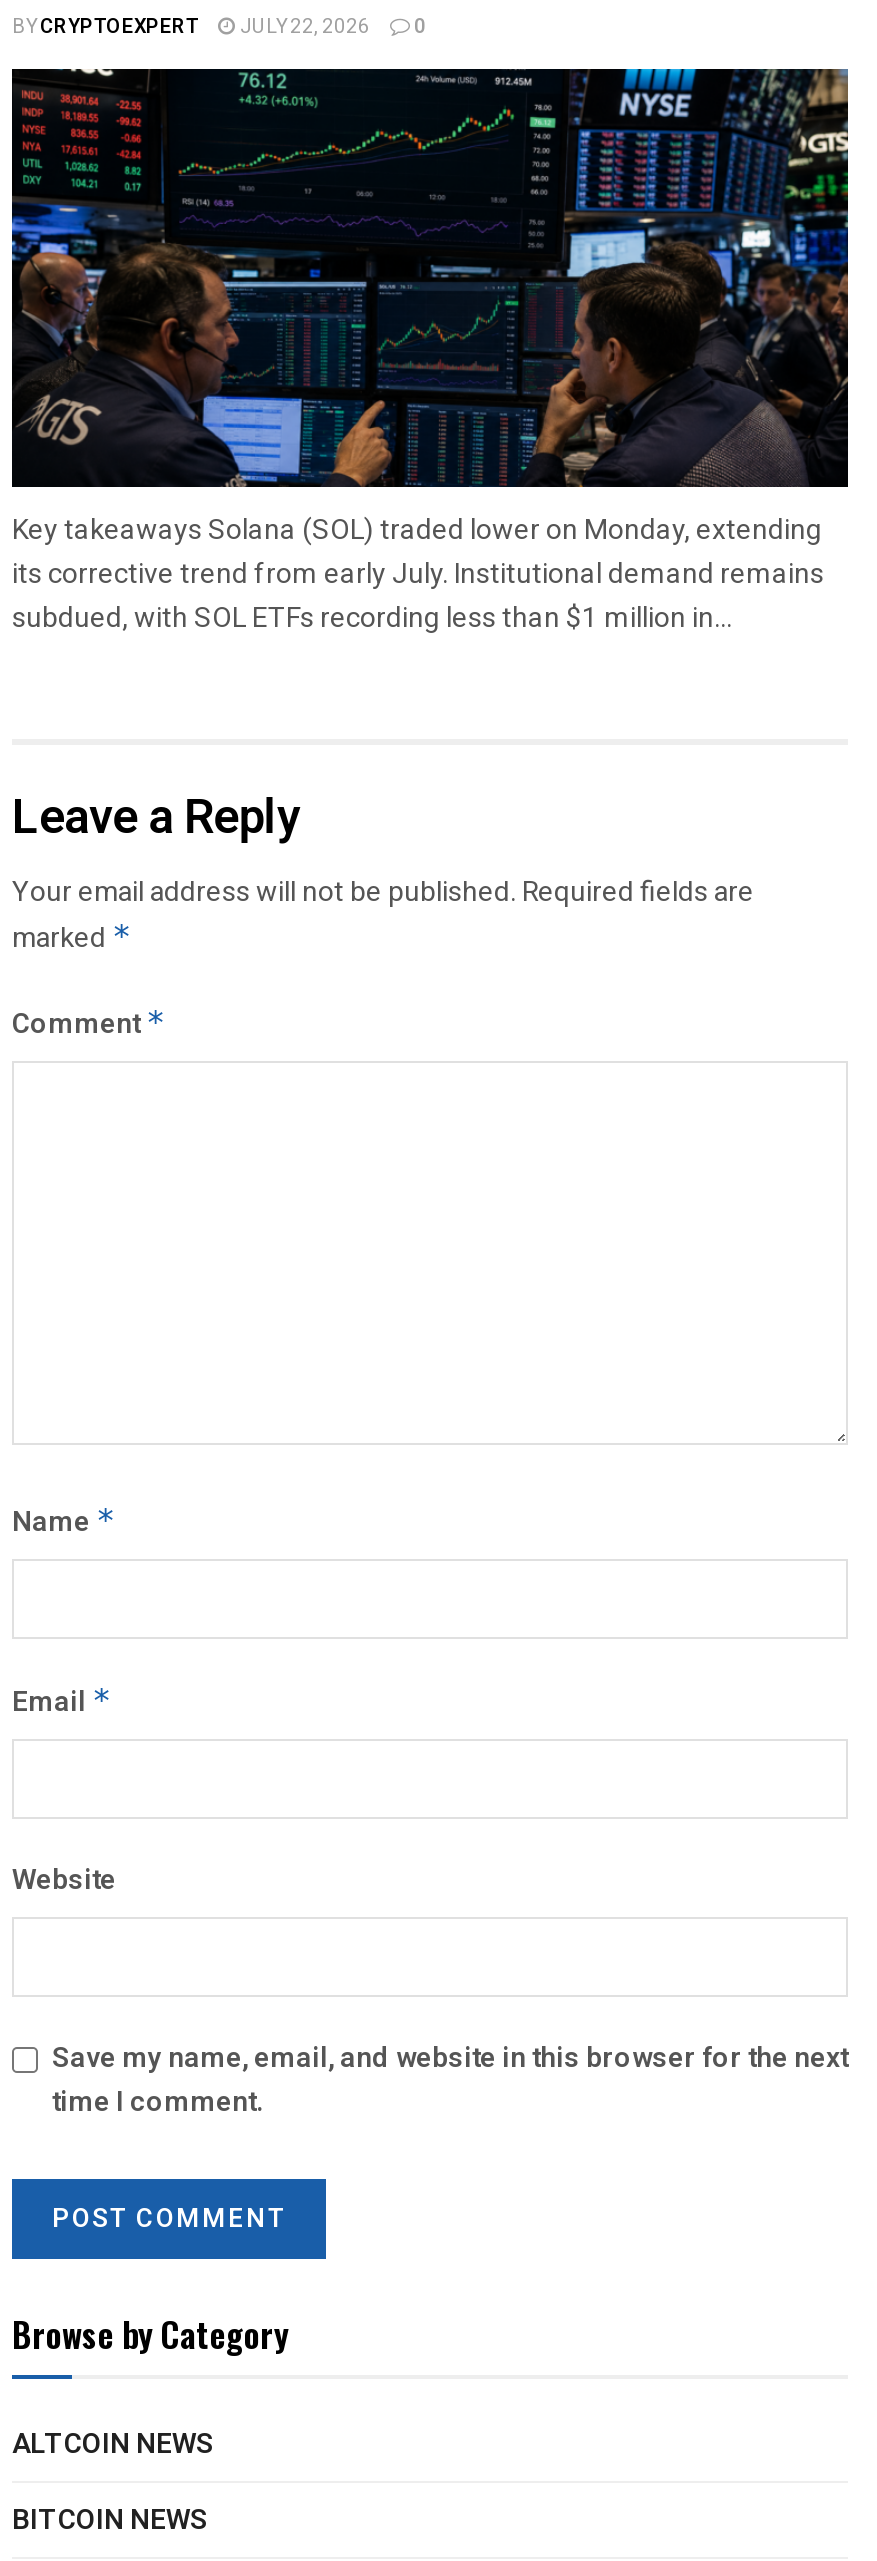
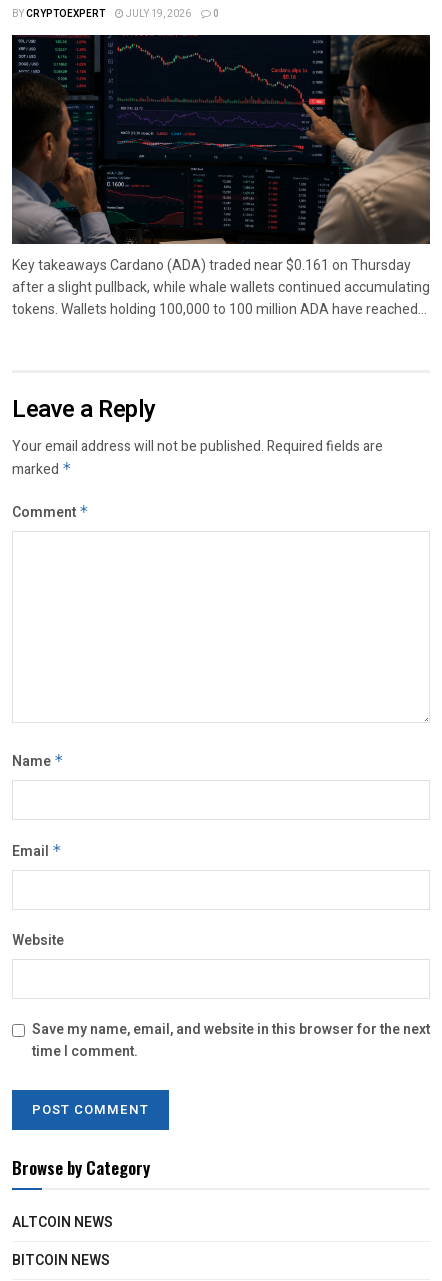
[236,13,370,41] JULY 22, 2026 -> [124,7,191,21] JULY 19, 2026
[10,66,850,633] [image] | Key takeaways Solana (SOL) traded lower on Monday, extending | its corrective trend from early July. Institutional demand remains | subdued, with SOL ETFs recording less than $1 million in... -> [11,34,431,317] [image] | Key takeaways Cardano (ADA) traded near $0.161 on Thursday | after a slight pullback, while whale wallets continued accumulating | tokens. Wallets holding 100,000 to 100 million ADA have reached...

